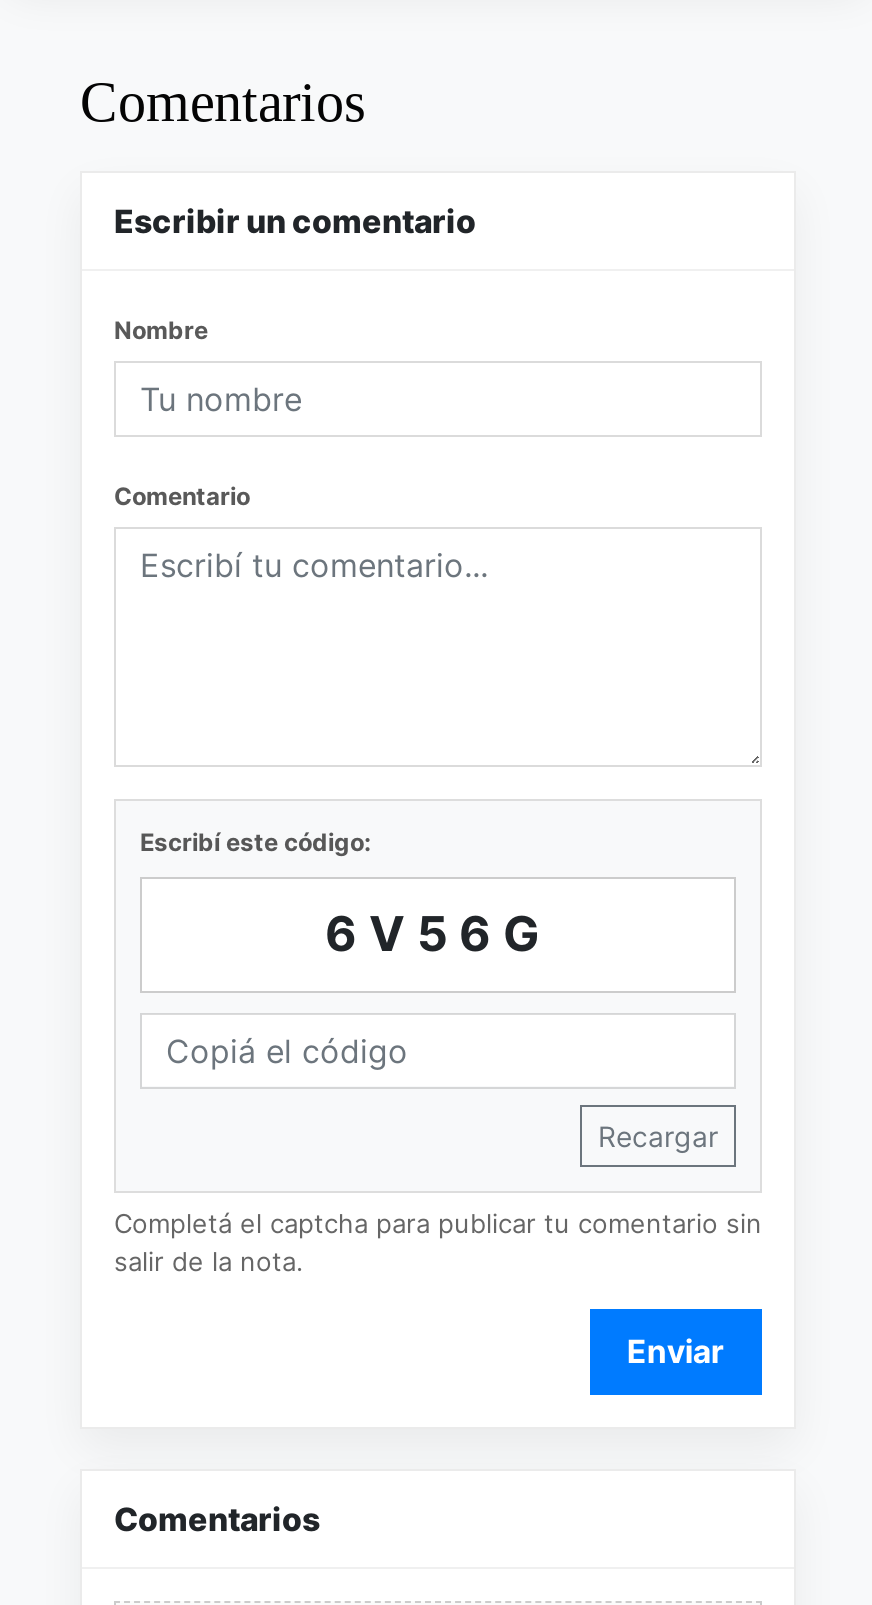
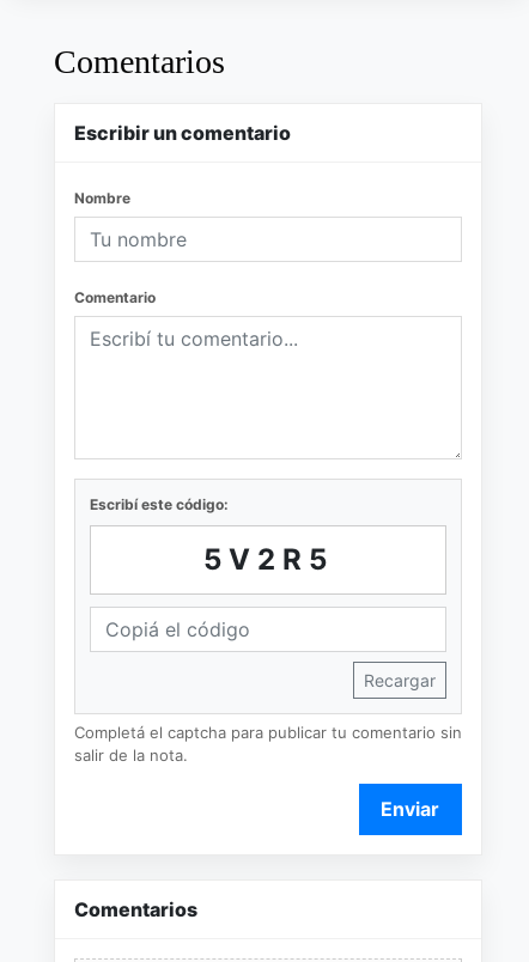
[325,904,551,962] 6V56G -> [203,541,333,576] 5V2R5

